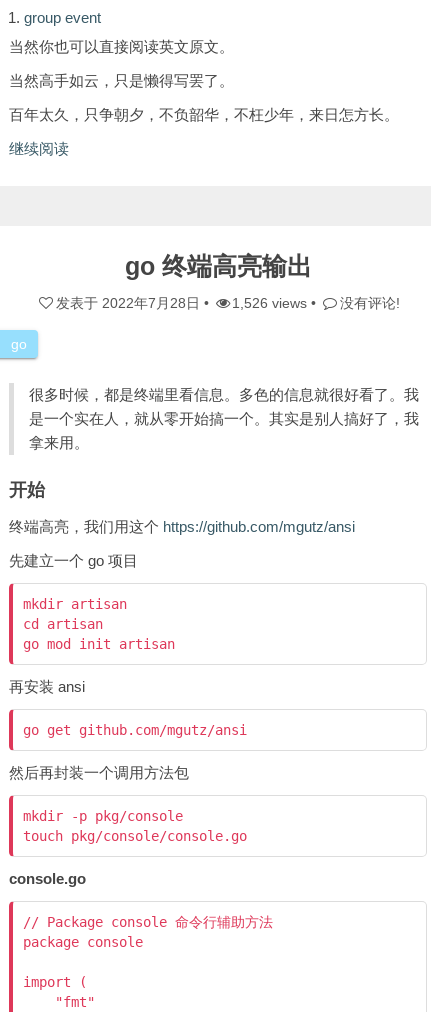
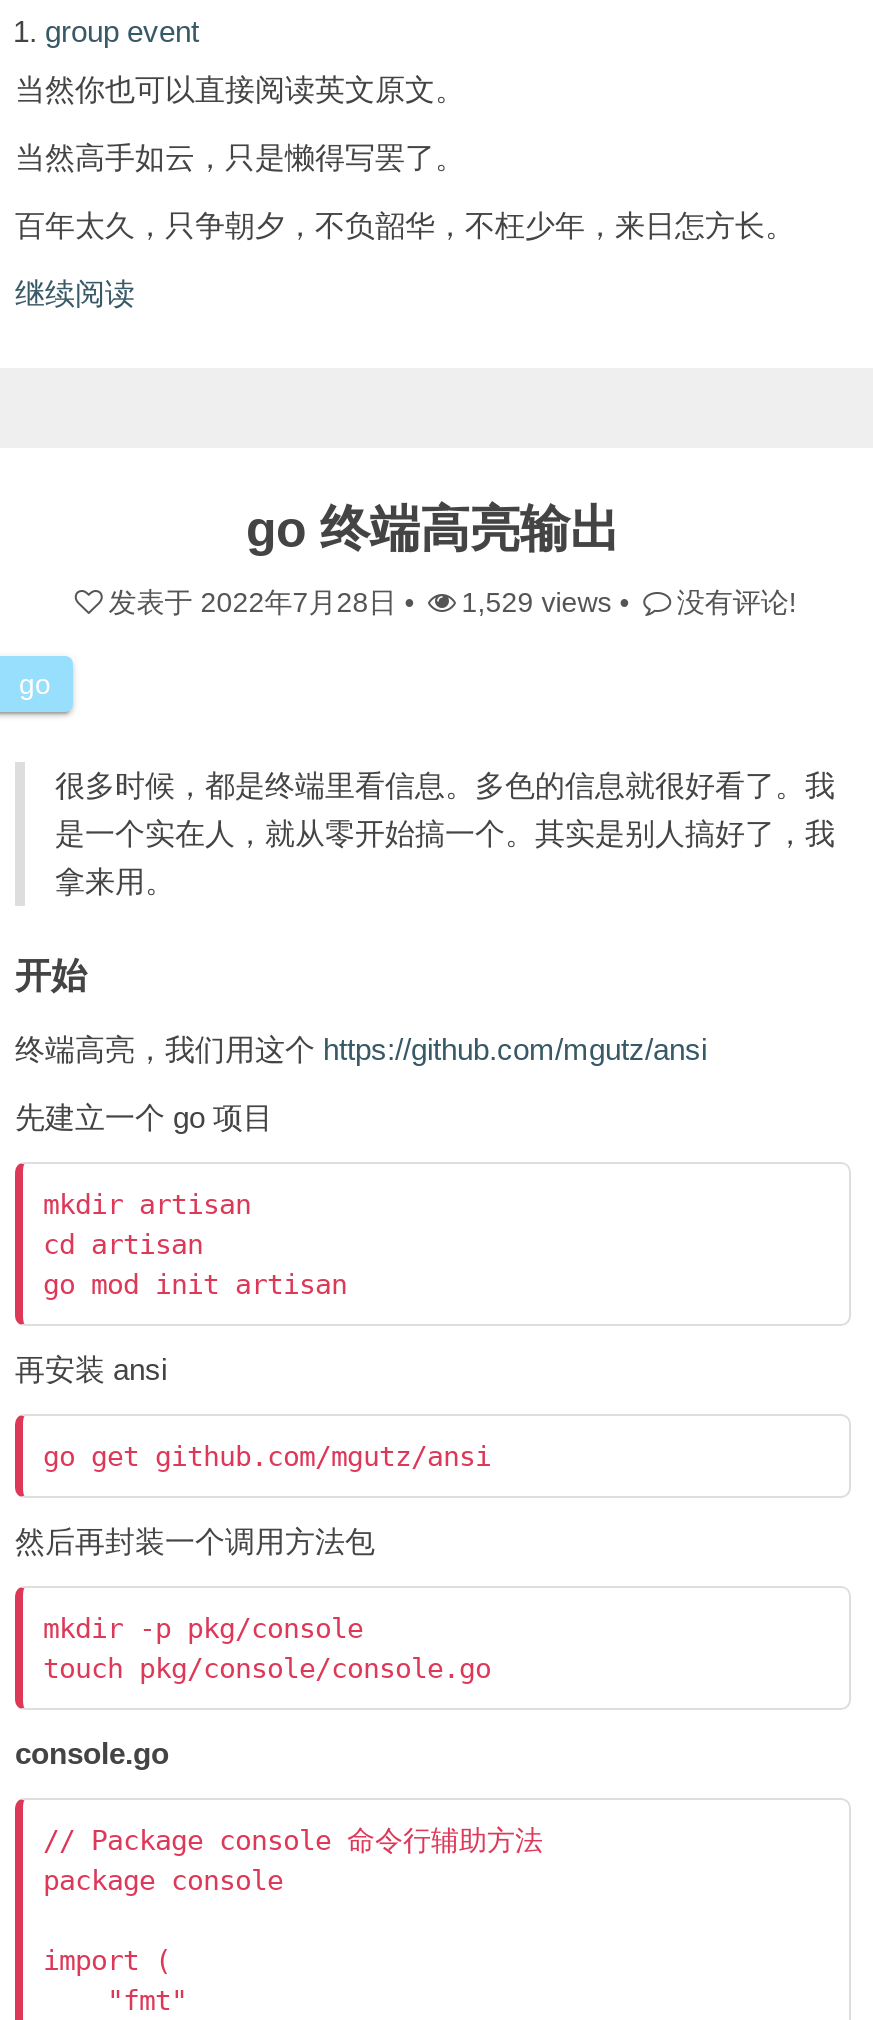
[56,295,400,311] 发表于2022年7月28日• 1,526 views • 没有评论! -> [108,586,797,618] 发表于2022年7月28日• 1,529 views • 没有评论!

